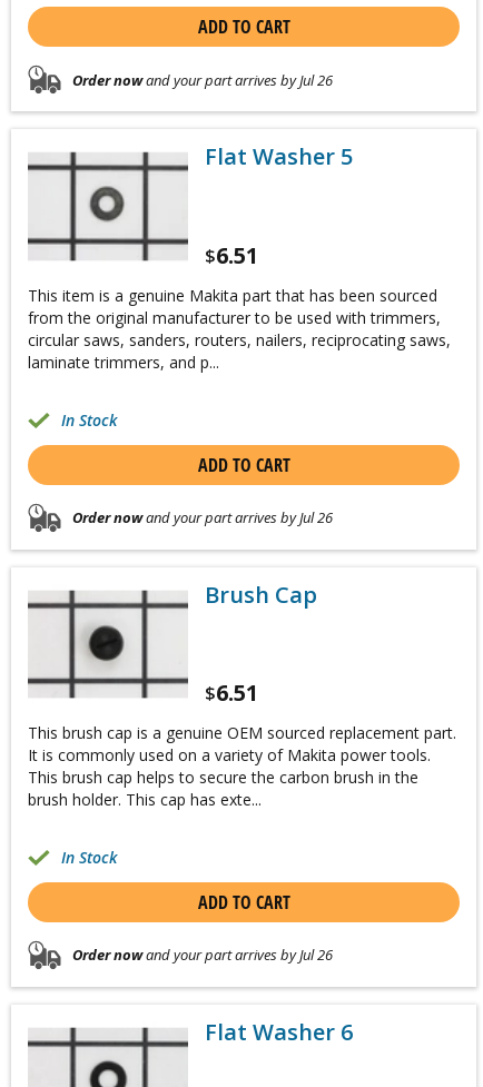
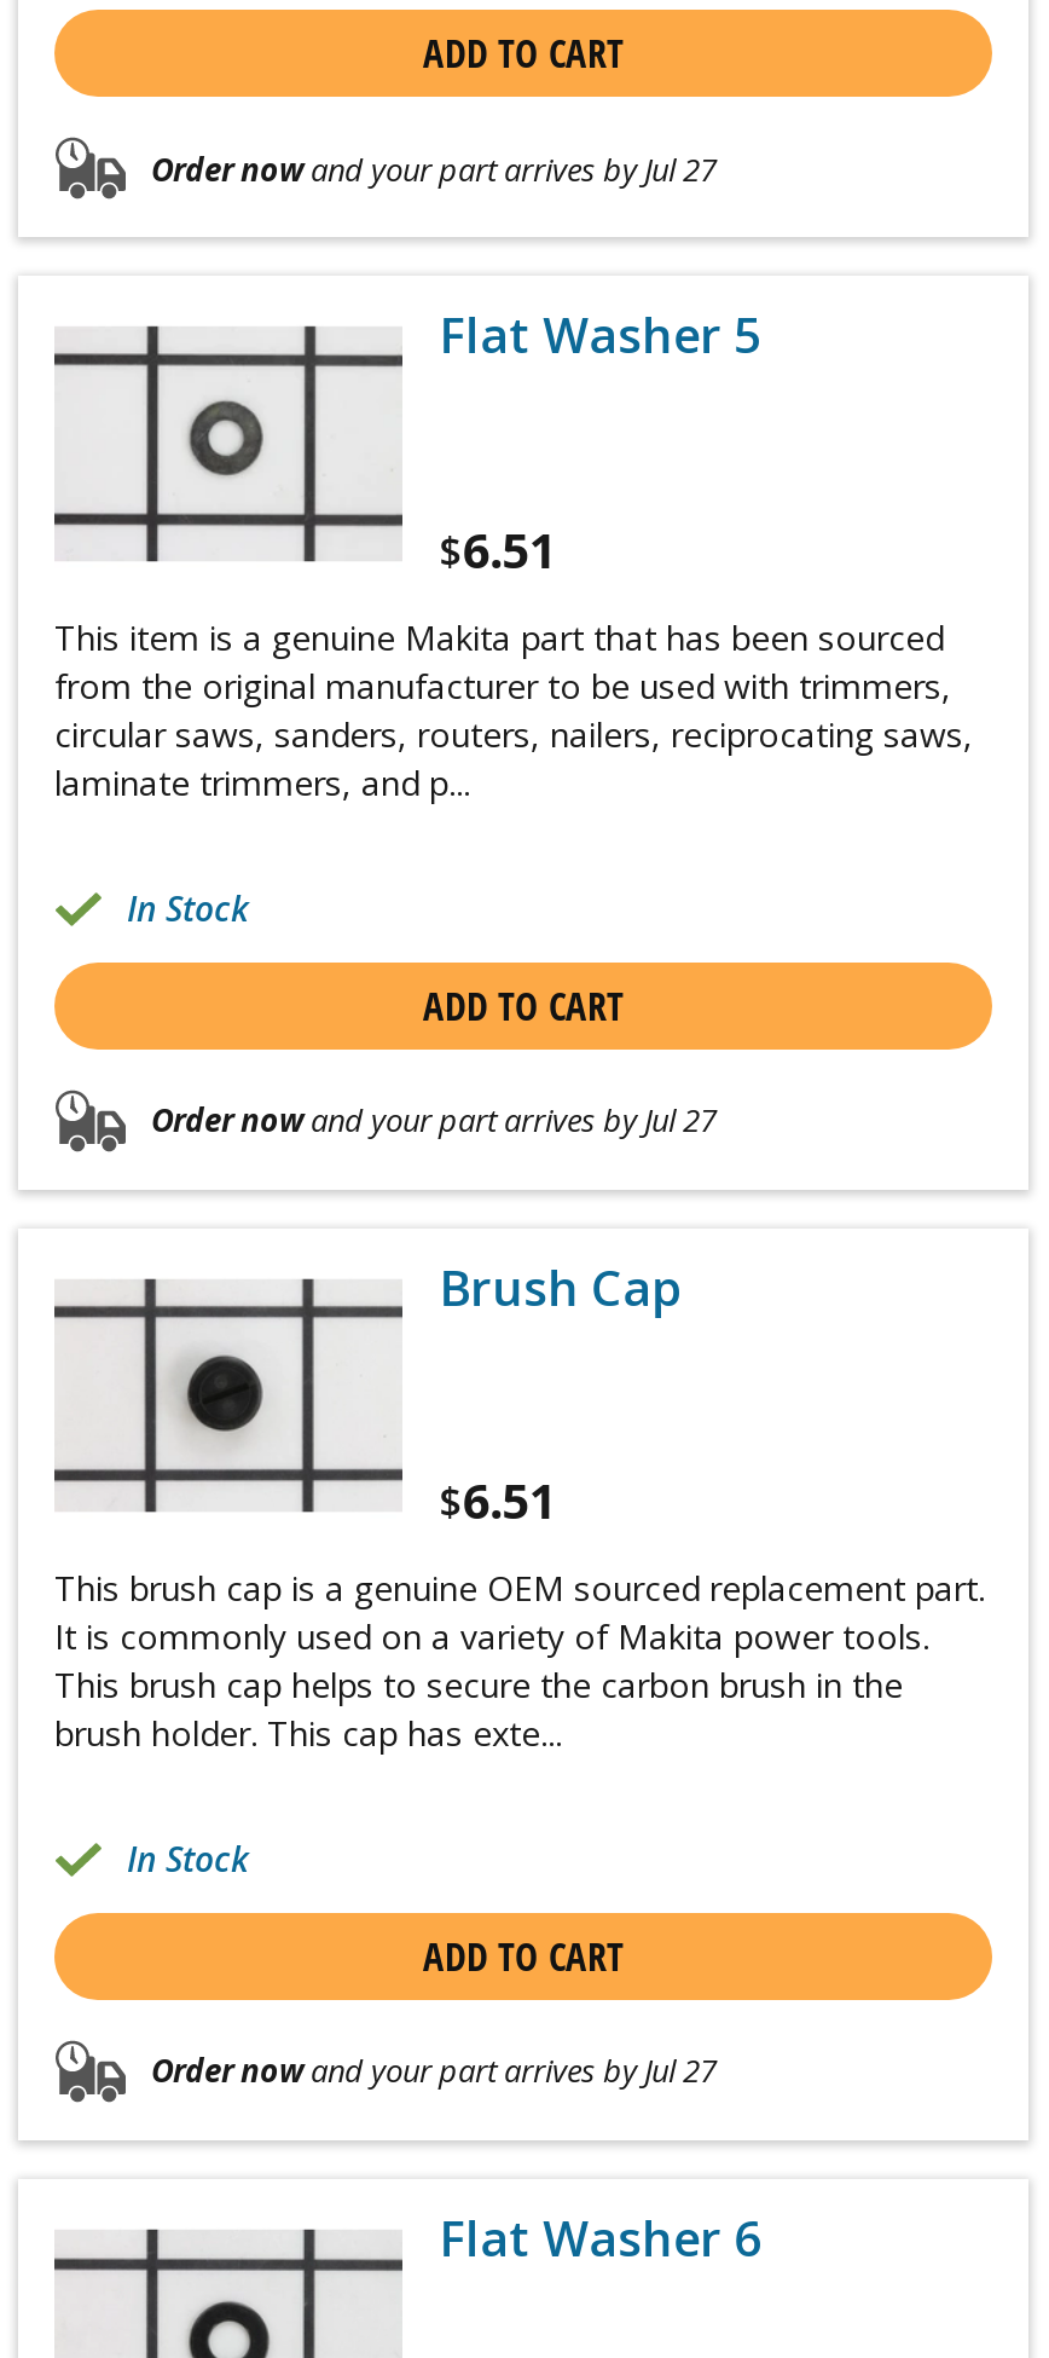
[72,70,333,90] Order nowand your part arrives by Jul 26 -> [151,147,717,191] Order nowand your part arrives by Jul 27
[72,507,333,527] Order nowand your part arrives by Jul 26 -> [151,1098,717,1142] Order nowand your part arrives by Jul 27
[72,945,333,965] Order nowand your part arrives by Jul 26 -> [151,2049,717,2092] Order nowand your part arrives by Jul 27

